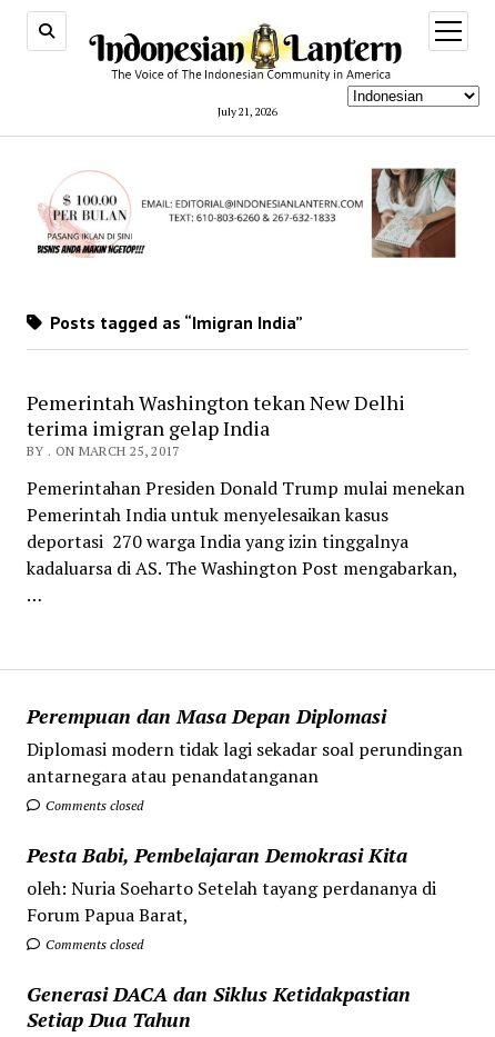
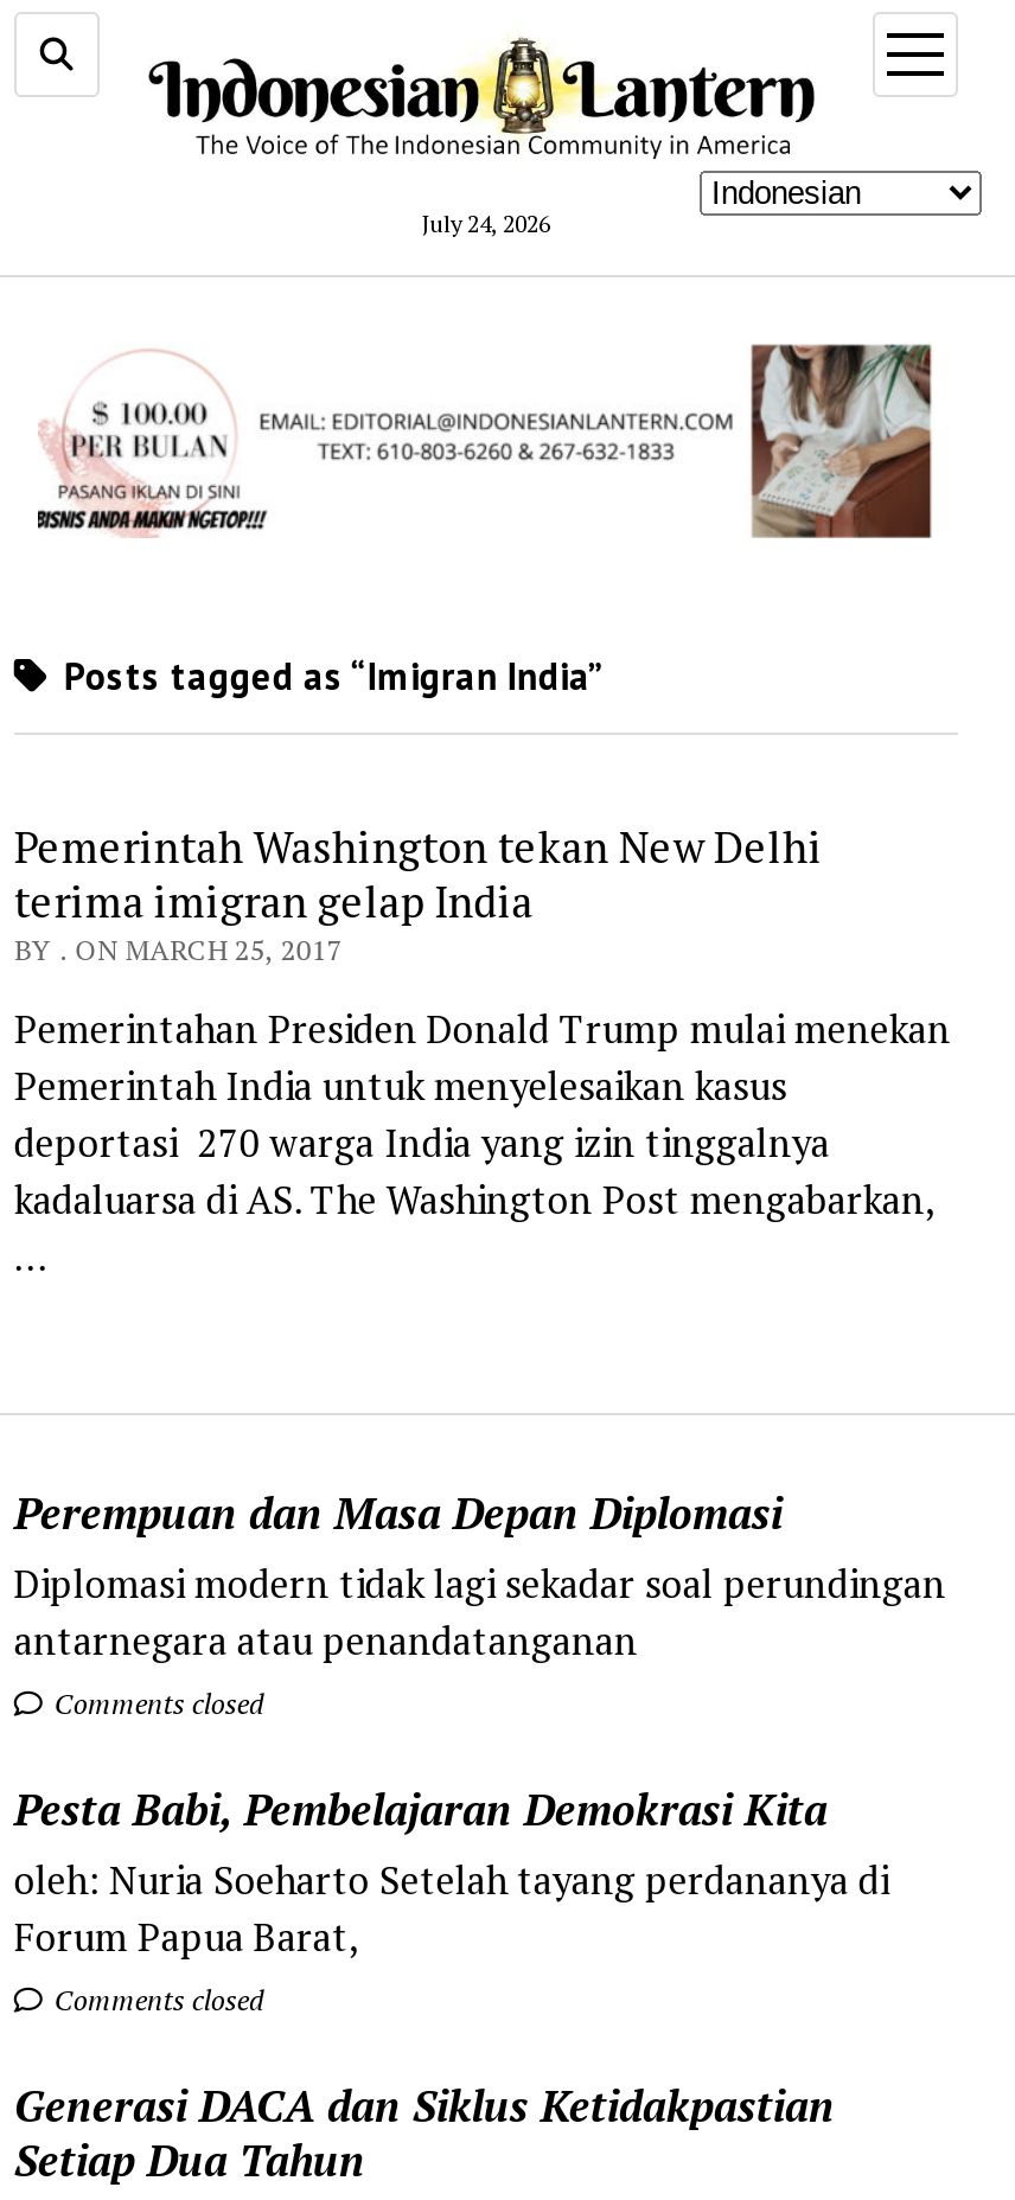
[218,104,277,118] July 21, 2026 -> [422,210,550,240] July 24, 2026

